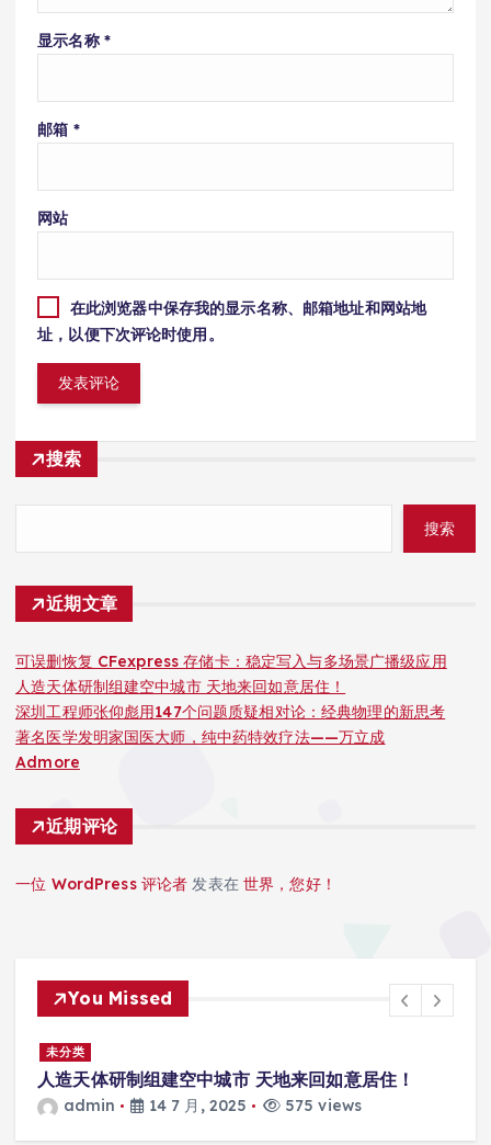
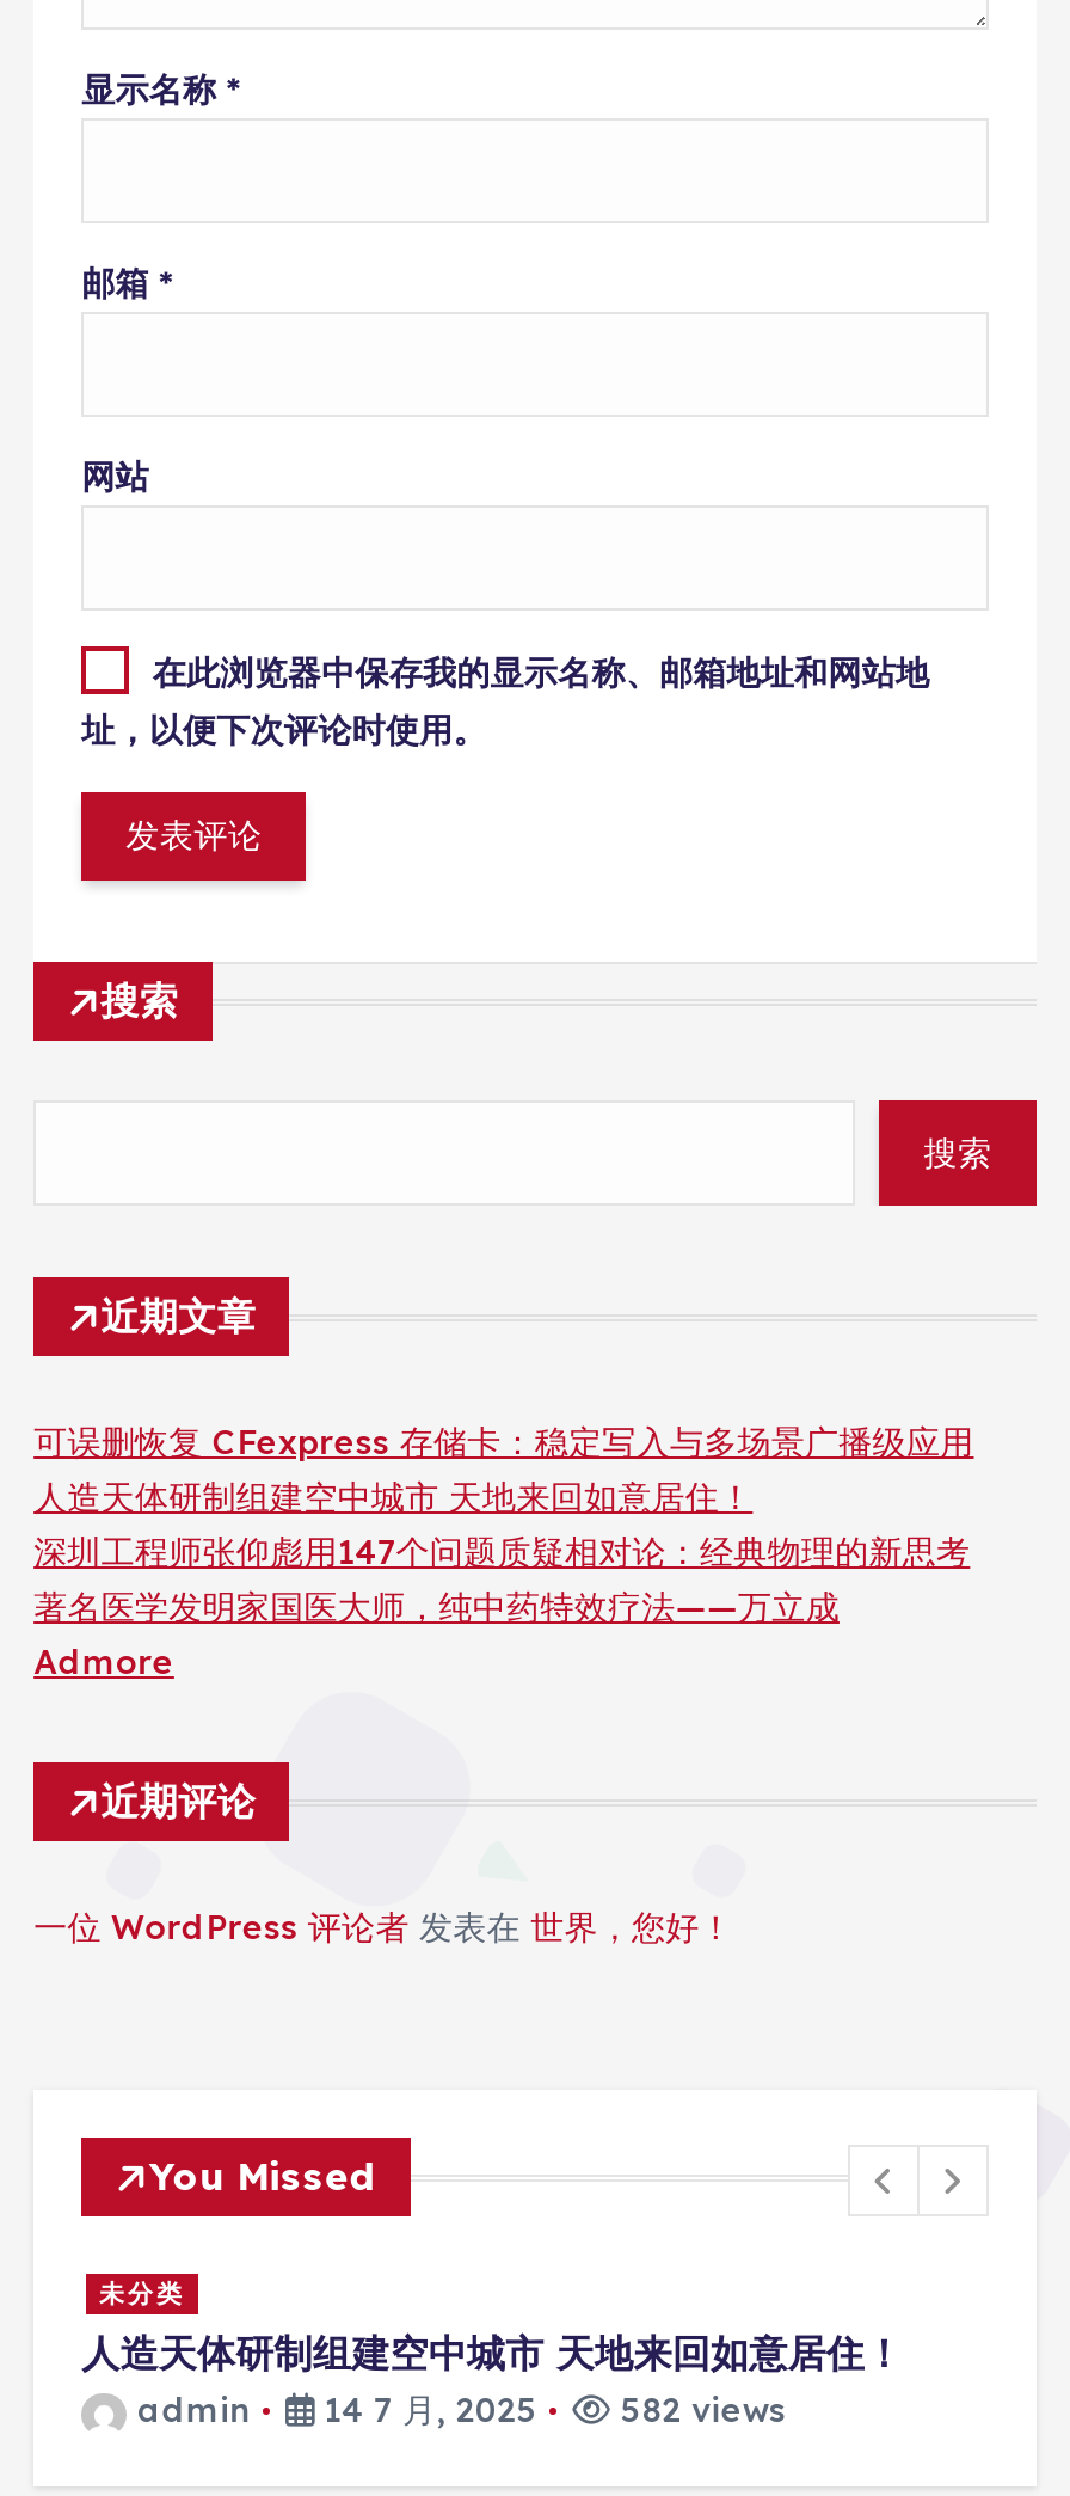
[63,1096,362,1116] admin 14 7 月, 2025 575 views -> [137,2389,786,2432] admin 14 7 月, 2025 582 views

